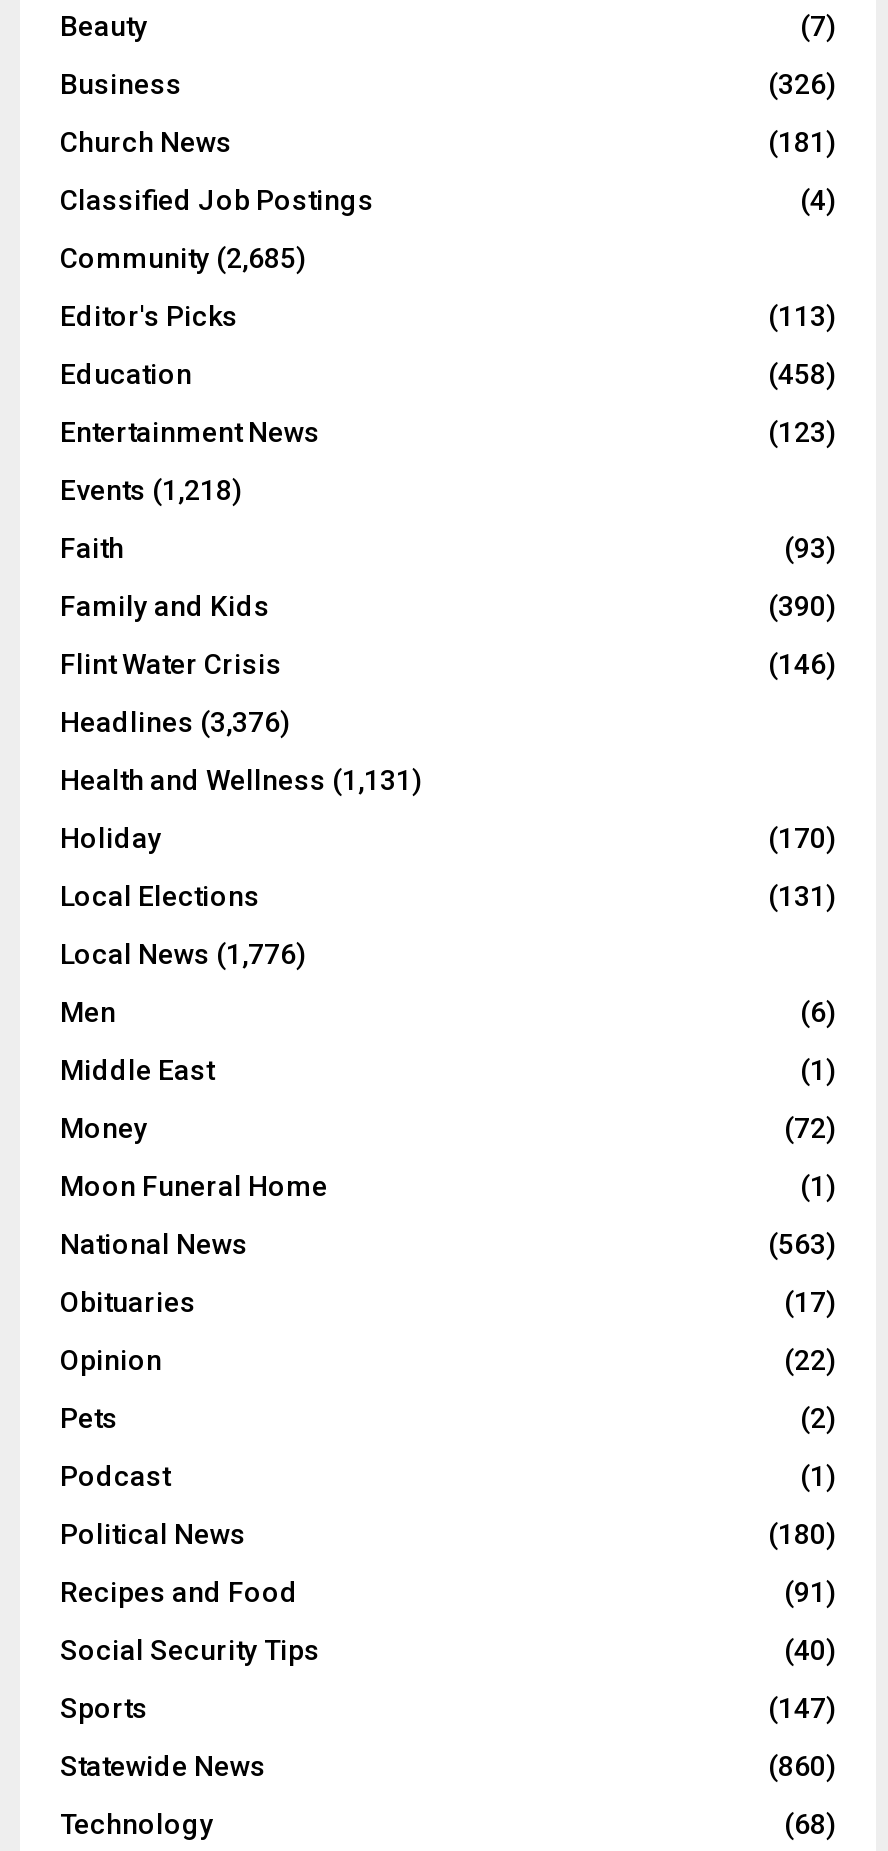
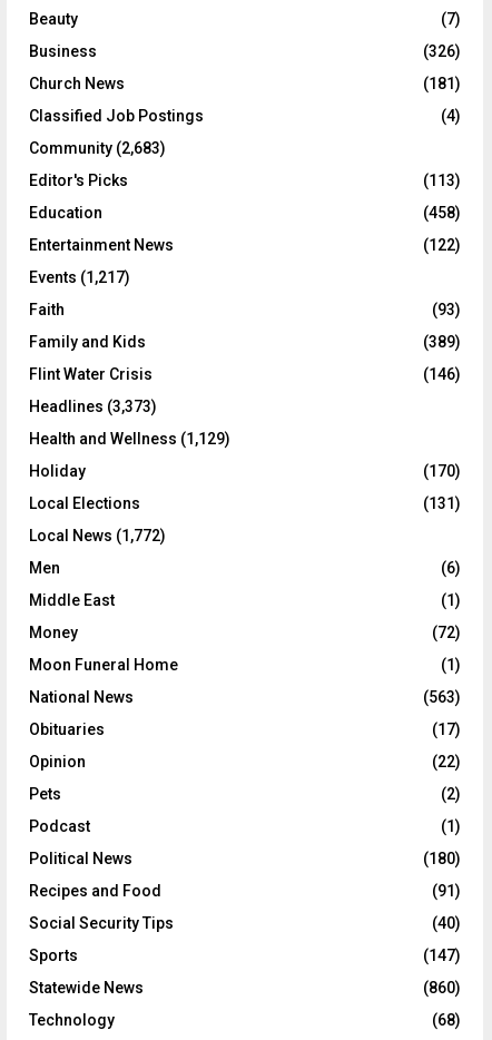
[60,243,306,275] Community (2,685) -> [29,140,166,157] Community (2,683)
[768,417,836,449] (123) -> [423,236,461,254] (122)
[60,475,242,507] Events (1,218) -> [29,269,130,287] Events (1,217)
[768,591,836,623] (390) -> [423,333,461,351] (389)
[60,707,290,739] Headlines (3,376) -> [29,398,157,416] Headlines (3,373)
[60,765,422,797] Health and Wellness (1,131) -> [29,430,230,448] Health and Wellness (1,129)
[60,939,306,971] Local News (1,776) -> [29,527,166,545] Local News (1,772)

